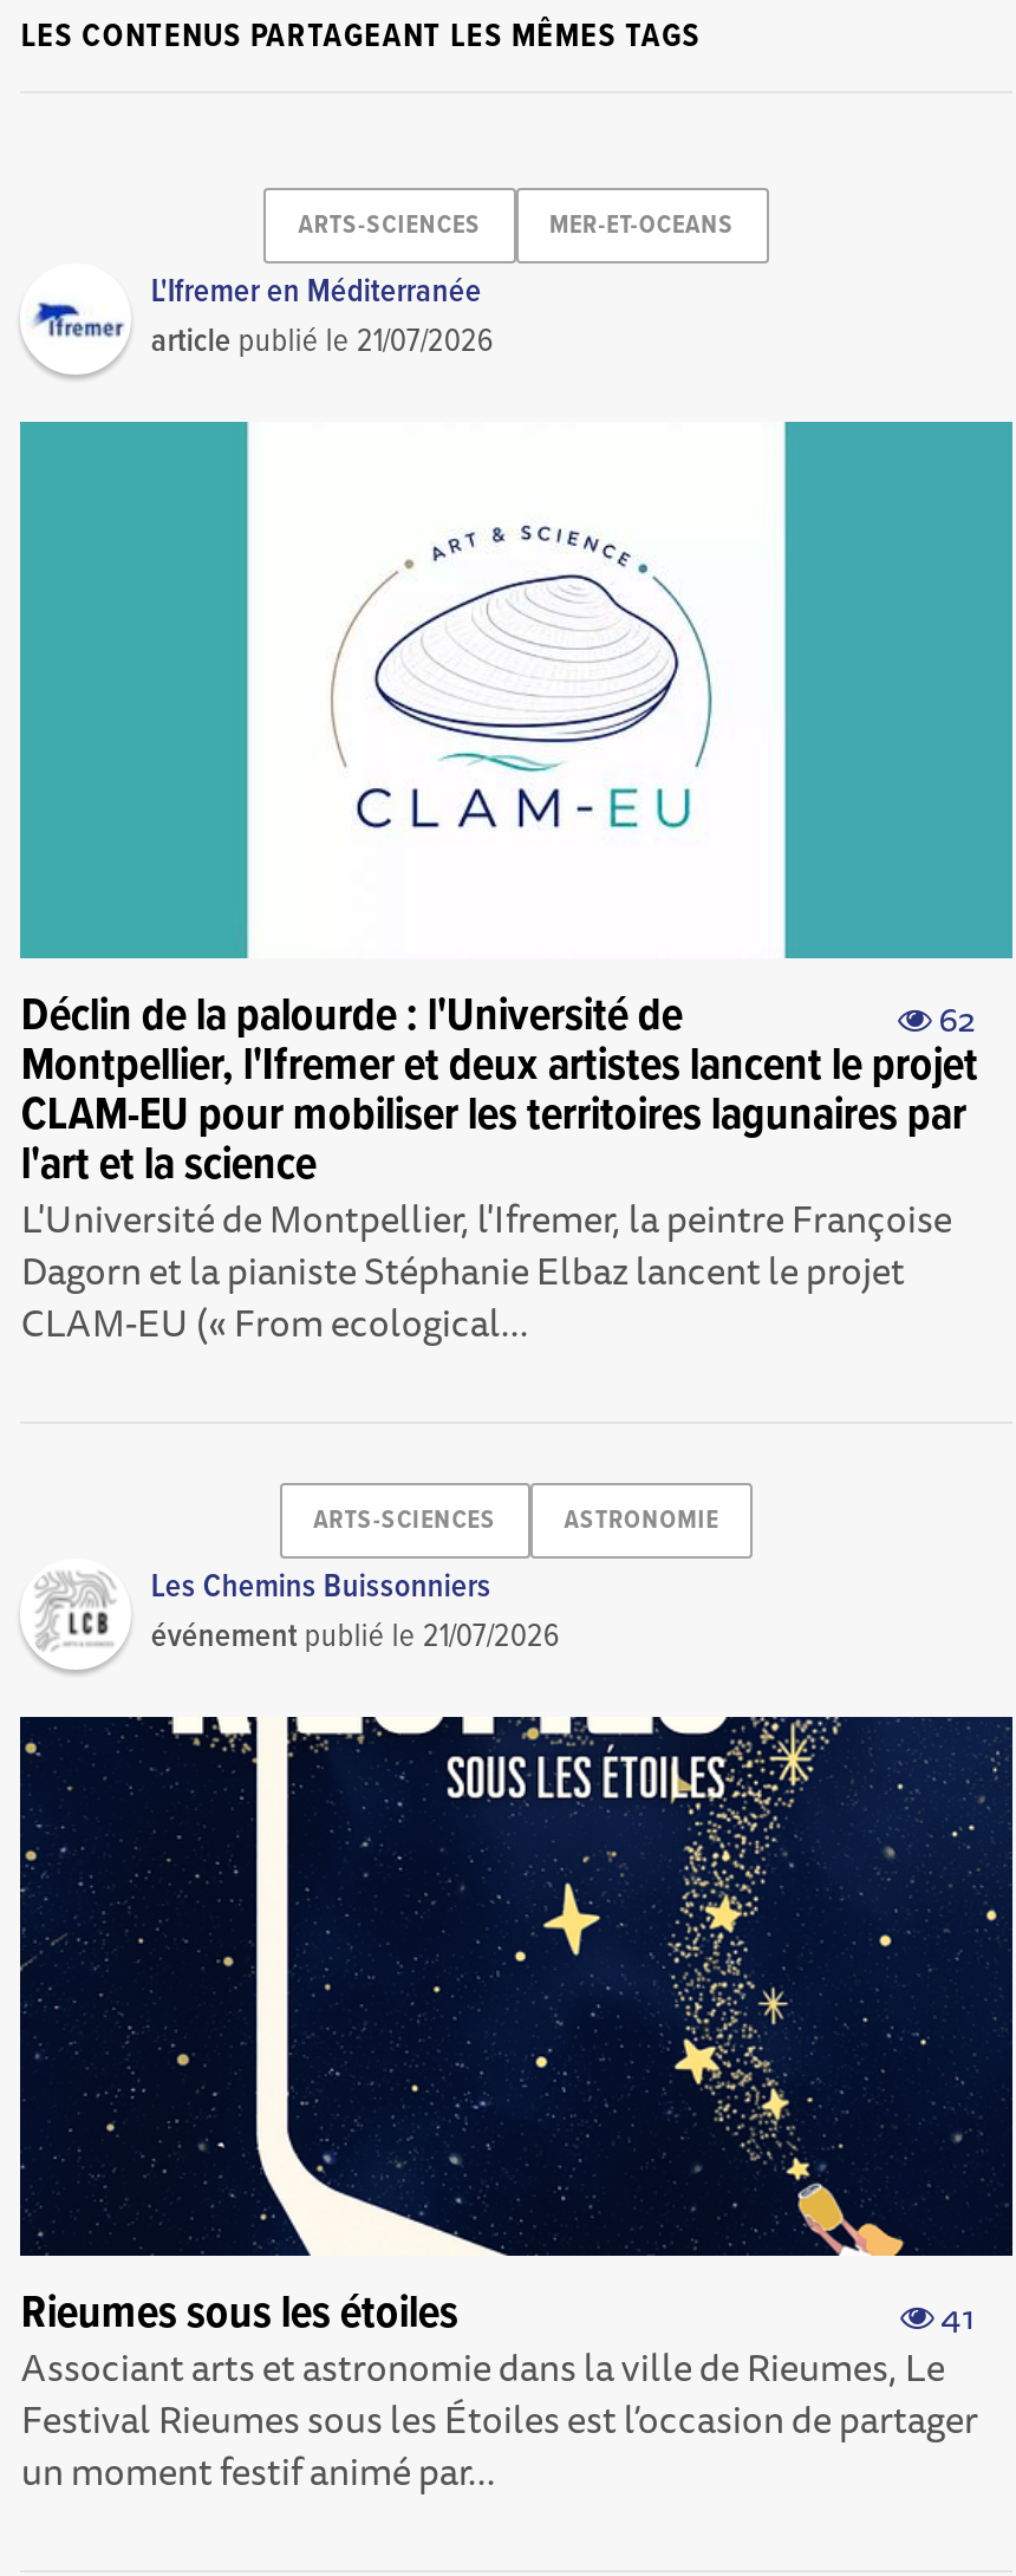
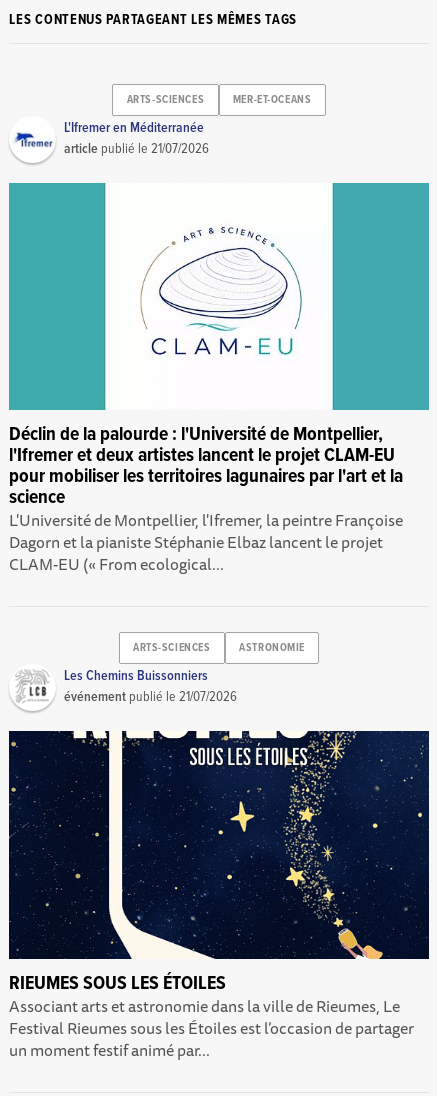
[21,986,978,1196] 62 | Déclin de la palourde : l'Université de | Montpellier, l'Ifremer et deux artistes lancent le projet | CLAM-EU pour mobiliser les territoires lagunaires par | l'art et la science -> [9,422,403,511] Déclin de la palourde : l'Université de Montpellier, | l'Ifremer et deux artistes lancent le projet CLAM-EU | pour mobiliser les territoires lagunaires par l'art et la | science
[21,2285,976,2347] 41 | Rieumes sous les étoiles -> [9,971,226,997] RIEUMES SOUS LES ÉTOILES

